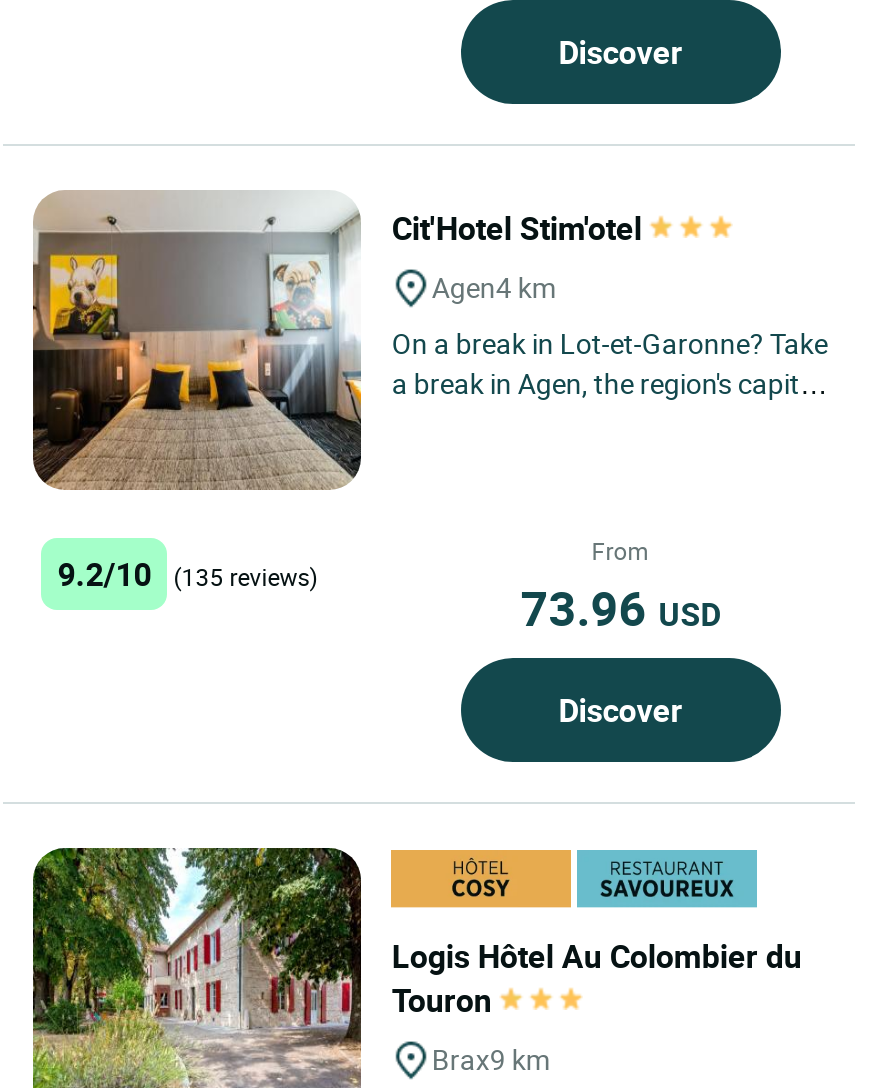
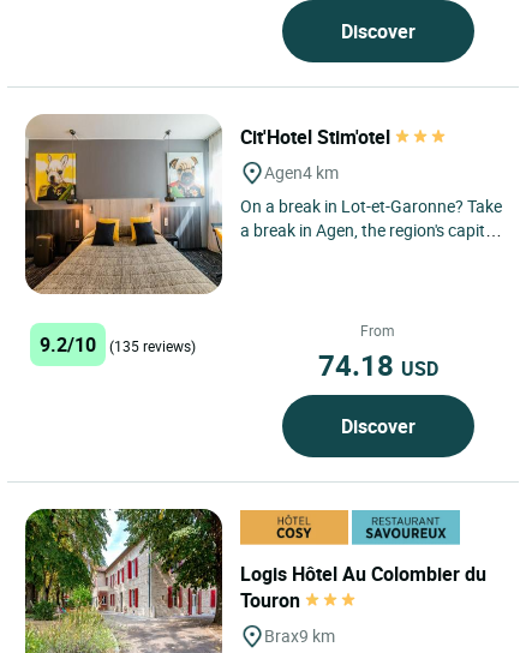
[520,577,720,641] 73.96 USD -> [318,346,438,385] 74.18 USD

